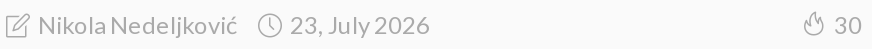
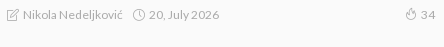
[290,9,862,40] 23, July 2026 | 30 -> [149,7,435,22] 20, July 2026 | 34

